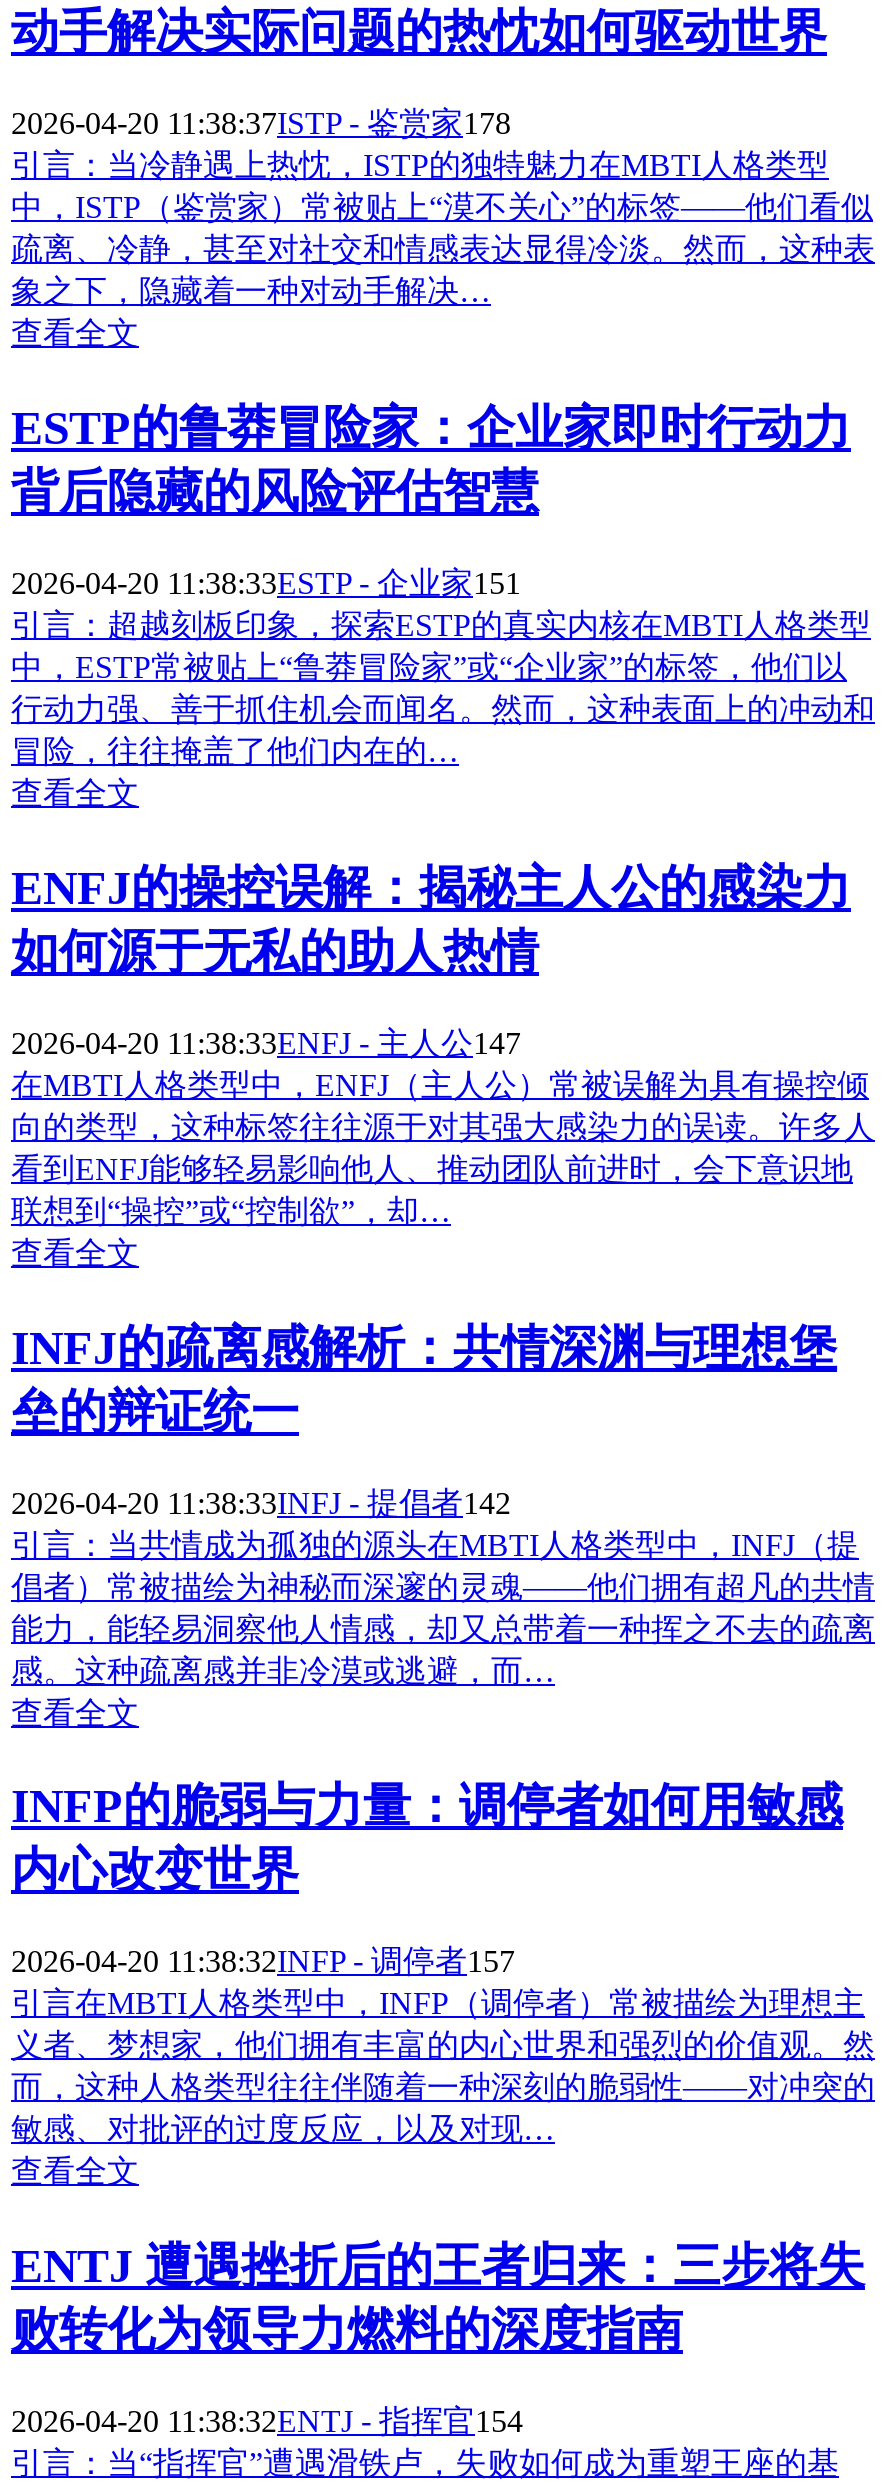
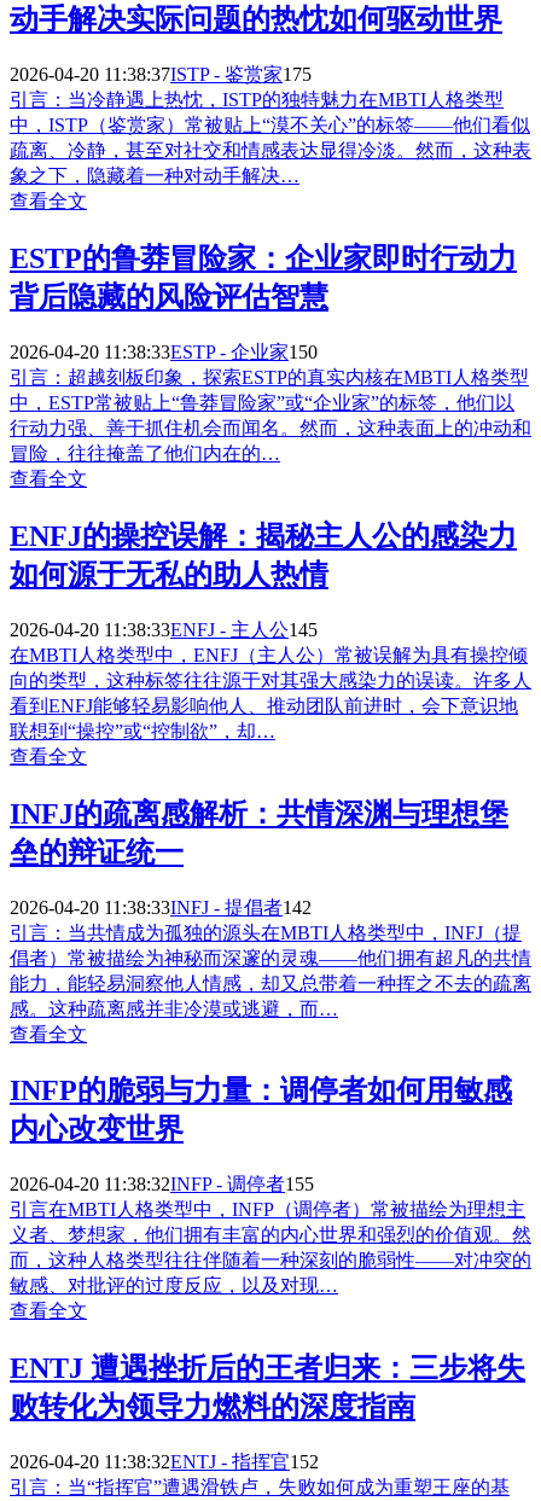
[11,106,511,140] 2026-04-20 11:38:37ISTP - 鉴赏家178 -> [10,64,312,85] 2026-04-20 11:38:37ISTP - 鉴赏家175
[11,566,521,600] 2026-04-20 11:38:33ESTP - 企业家151 -> [10,342,318,362] 2026-04-20 11:38:33ESTP - 企业家150
[11,1025,521,1059] 2026-04-20 11:38:33ENFJ - 主人公147 -> [10,619,318,640] 2026-04-20 11:38:33ENFJ - 主人公145
[11,1945,515,1979] 2026-04-20 11:38:32INFP - 调停者157 -> [10,1174,314,1195] 2026-04-20 11:38:32INFP - 调停者155
[11,2404,523,2438] 2026-04-20 11:38:32ENTJ - 指挥官154 -> [10,1452,319,1472] 2026-04-20 11:38:32ENTJ - 指挥官152

